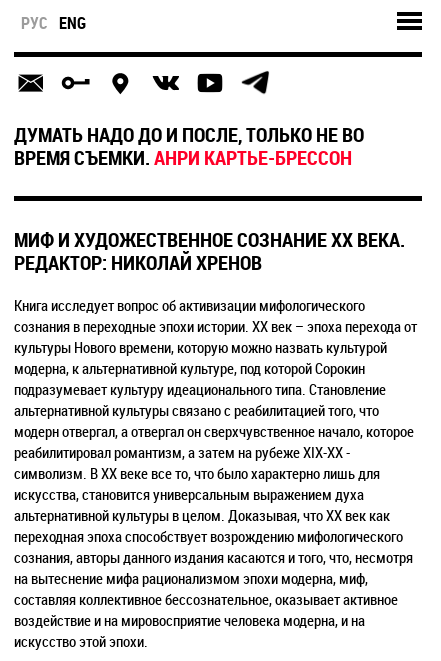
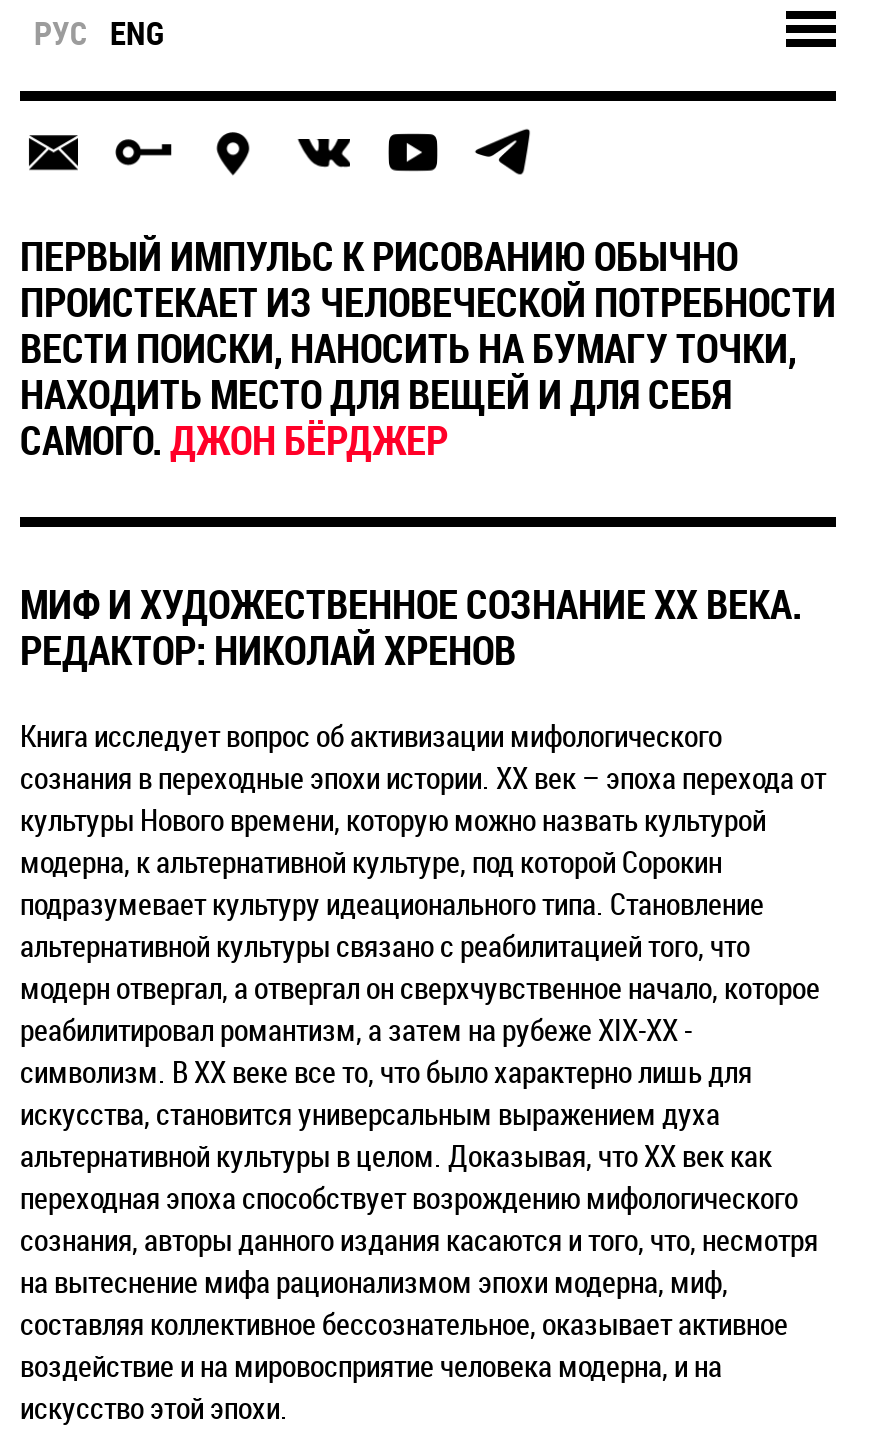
[14,121,364,171] ДУМАТЬ НАДО ДО И ПОСЛЕ, ТОЛЬКО НЕ ВО | ВРЕМЯ СЪЕМКИ.АНРИ КАРТЬЕ-БРЕССОН -> [20,229,836,467] ПЕРВЫЙ ИМПУЛЬС К РИСОВАНИЮ ОБЫЧНО | ПРОИСТЕКАЕТ ИЗ ЧЕЛОВЕЧЕСКОЙ ПОТРЕБНОСТИ | ВЕСТИ ПОИСКИ, НАНОСИТЬ НА БУМАГУ ТОЧКИ, | НАХОДИТЬ МЕСТО ДЛЯ ВЕЩЕЙ И ДЛЯ СЕБЯ | САМОГО. ДЖОН БЁРДЖЕР

